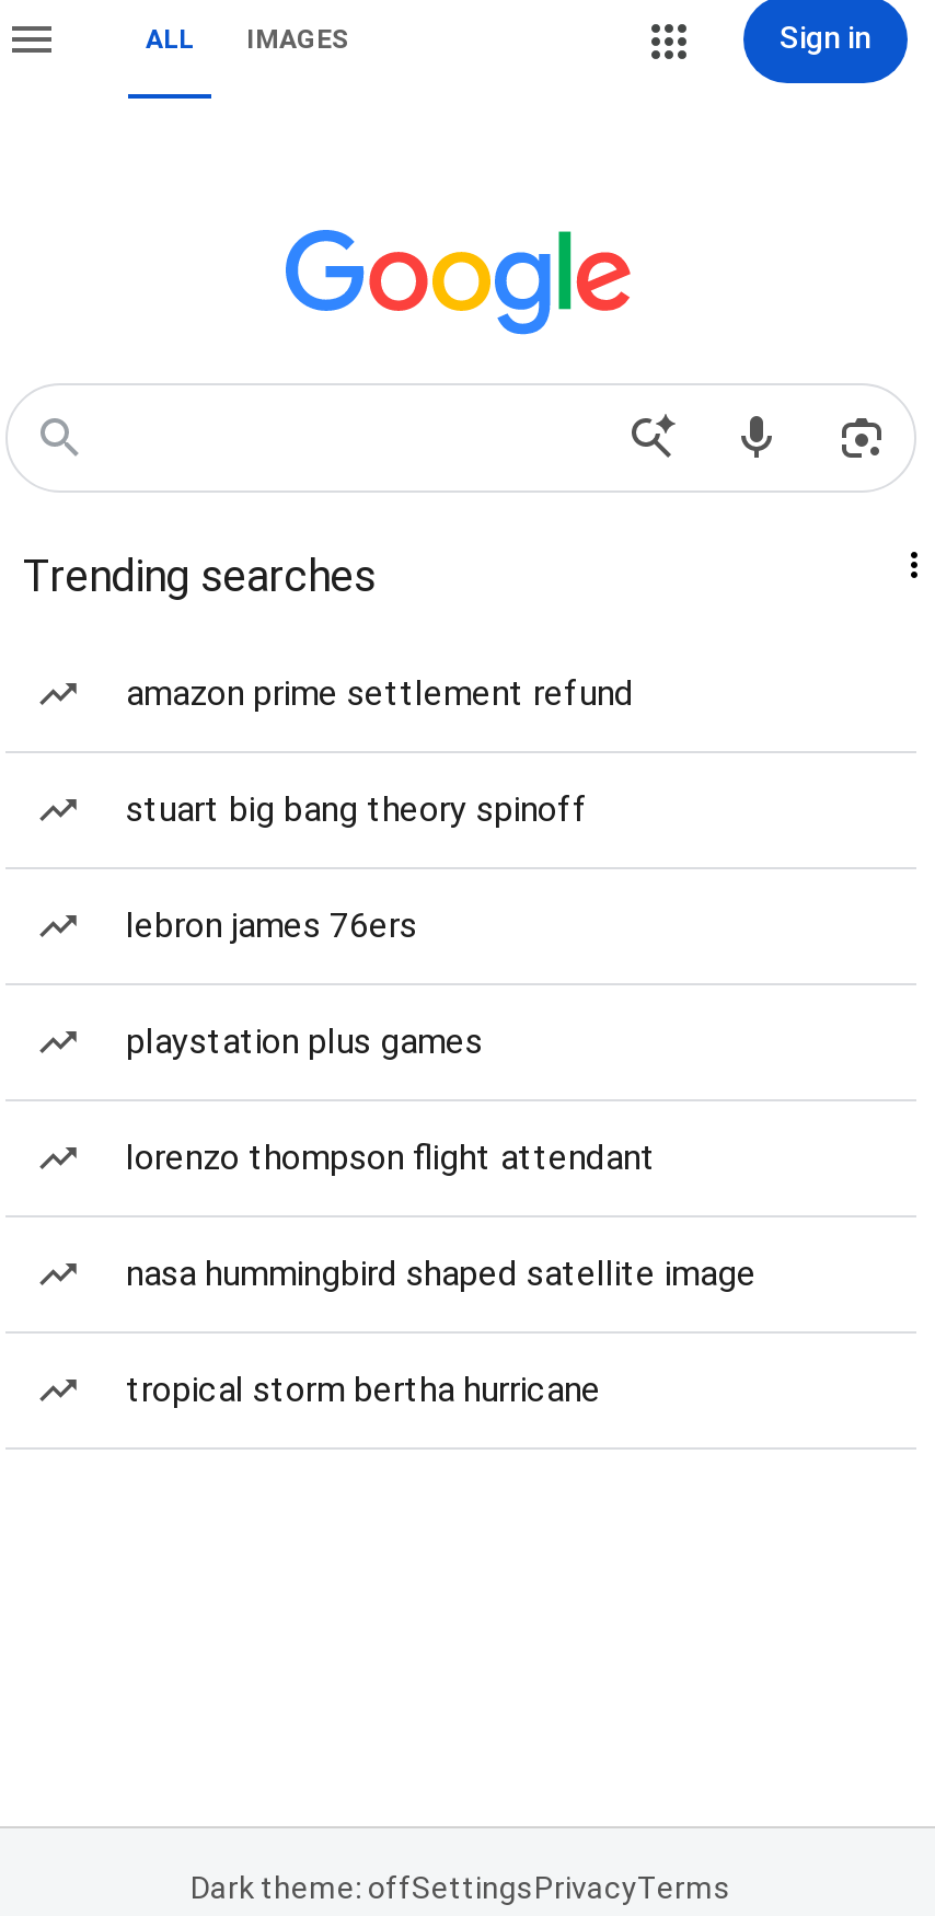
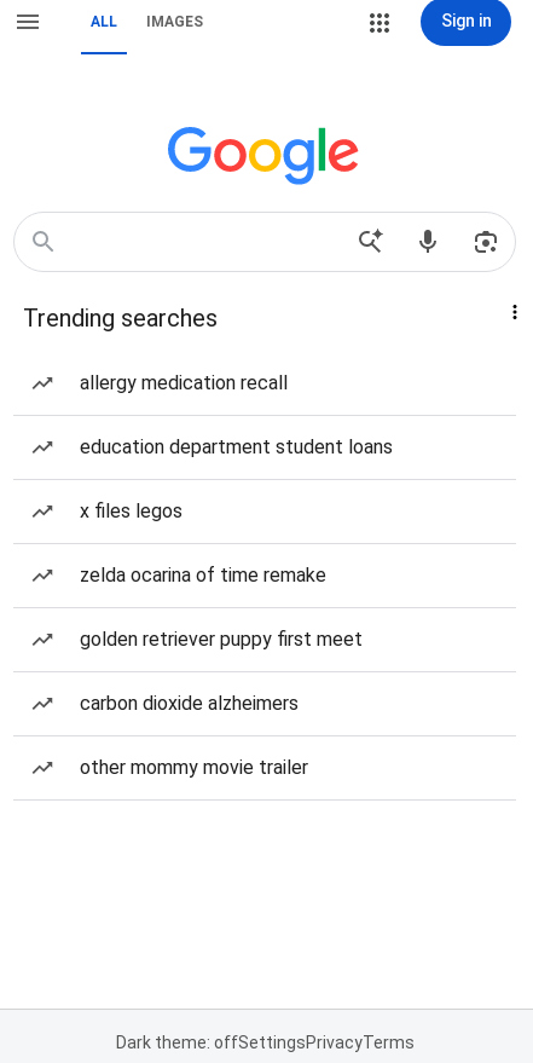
[126,672,634,714] amazon prime settlement refund -> [80,371,288,394] allergy medication recall
[126,788,588,830] stuart big bang theory spinoff -> [80,435,393,458] education department student loans
[126,904,417,946] lebron james 76ers -> [80,499,183,522] x files legos
[126,1020,483,1062] playstation plus games -> [80,564,326,587] zelda ocarina of time remake
[126,1136,656,1178] lorenzo thompson flight attendant -> [80,628,363,651] golden retriever puppy first meet
[126,1253,757,1294] nasa hummingbird shaped satellite image -> [80,692,299,715] carbon dioxide alzheimers
[126,1369,601,1410] tropical storm bertha hurricane -> [80,756,308,779] other mommy movie trailer

